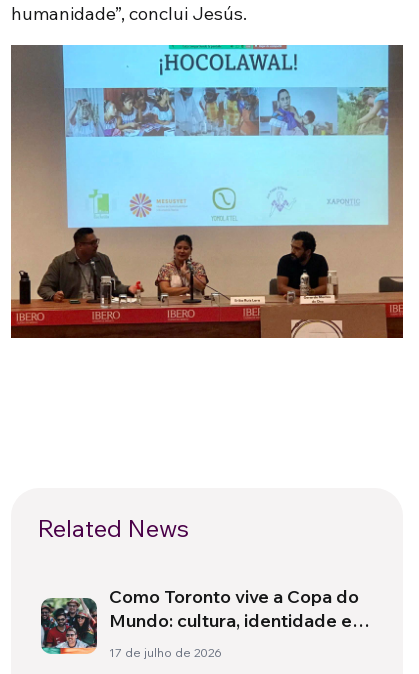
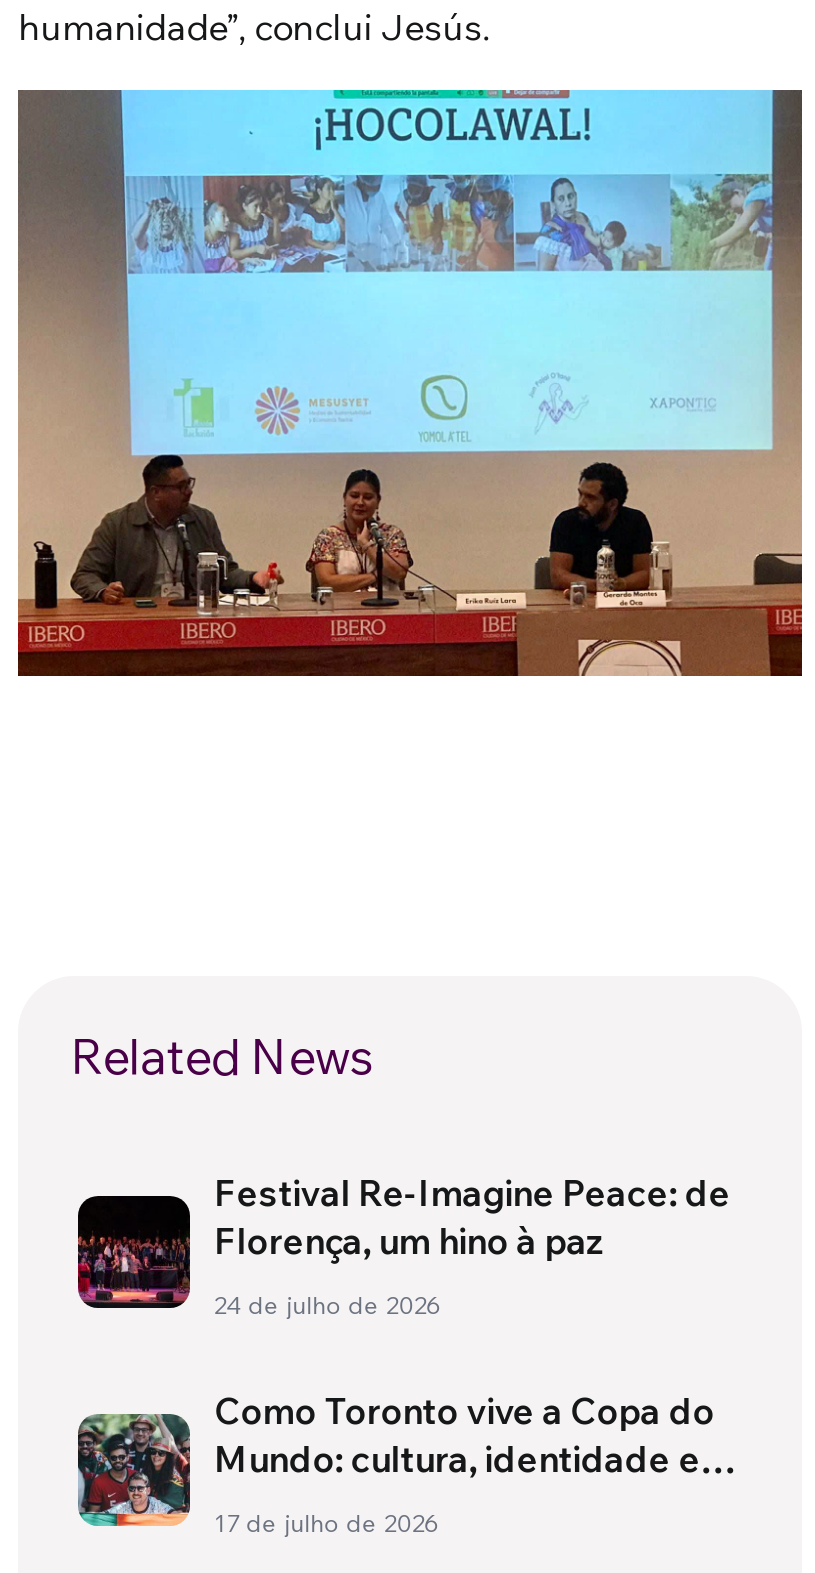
none -> [76,1171,730,1321] [image] | Festival Re-Imagine Peace: de | Florença, um hino à paz | 24 de julho de 2026

